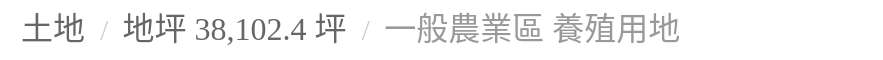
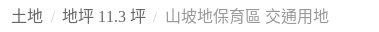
[123,12,680,46] 地坪 38,102.4 坪 | 一般農業區 養殖用地 -> [62,8,329,25] 地坪 11.3 坪 | 山坡地保育區 交通用地

